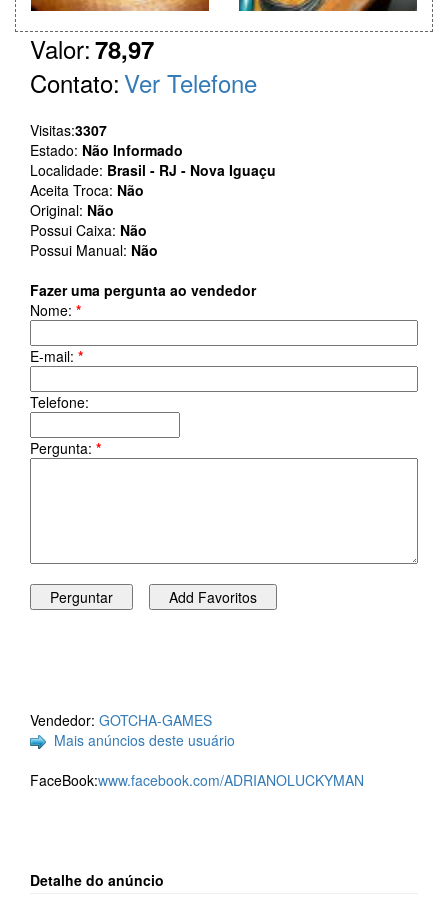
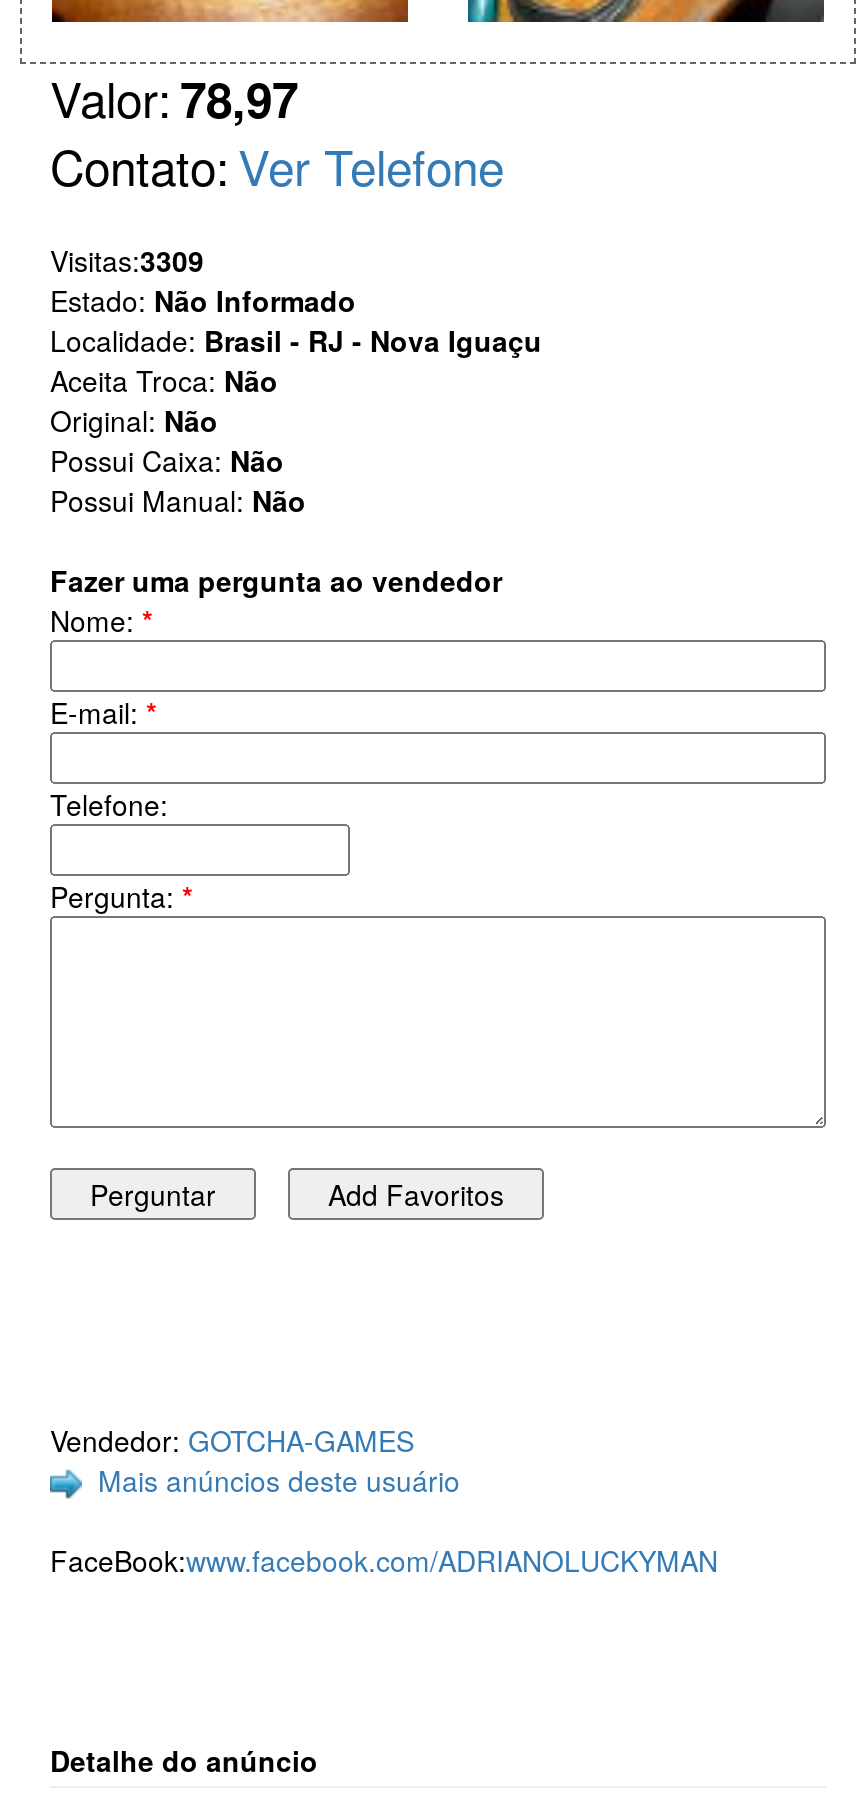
[30,120,107,140] Visitas:3307 -> [50,239,204,279] Visitas:3309

